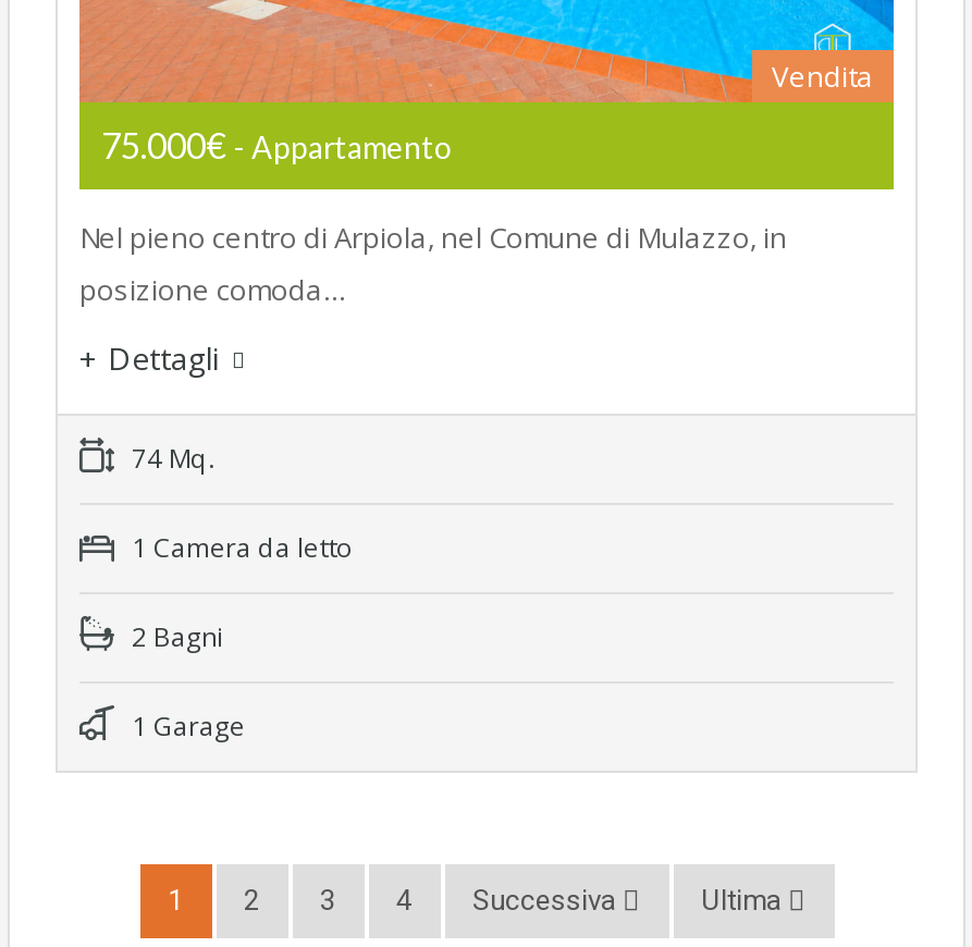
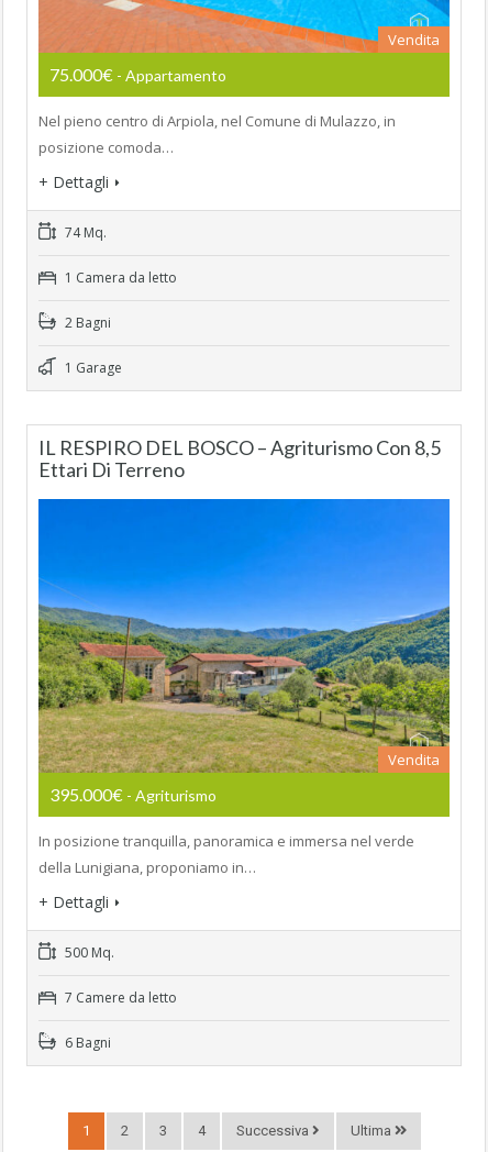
none -> [37,498,451,1052] [image] | Vendita | 395.000€- Agriturismo | In posizione tranquilla, panoramica e immersa nel verde | della Lunigiana, proponiamo in… | + Dettagli | 500 Mq. | 7 Camere da letto | 6 Bagni
none -> [38,435,441,481] IL RESPIRO DEL BOSCO – Agriturismo Con 8,5 | Ettari Di Terreno

